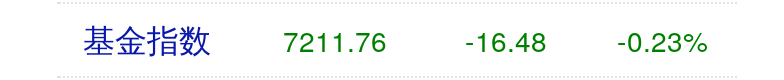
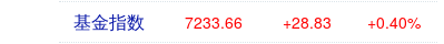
[283,20,387,60] 7211.76 -> [185,11,243,33] 7233.66
[465,20,547,60] -16.48 -> [283,11,332,33] +28.83
[617,20,707,60] -0.23% -> [367,11,421,33] +0.40%

